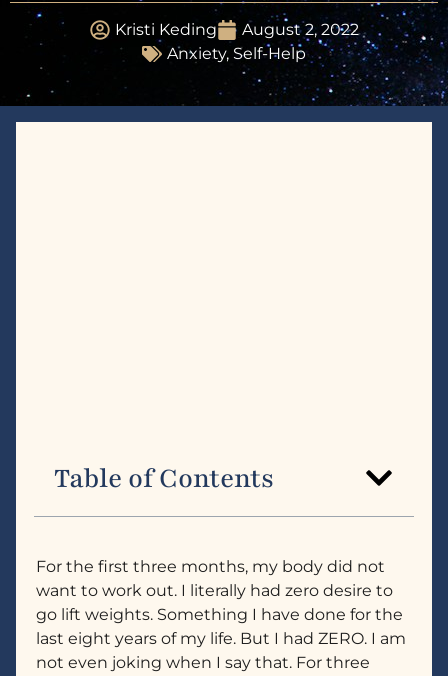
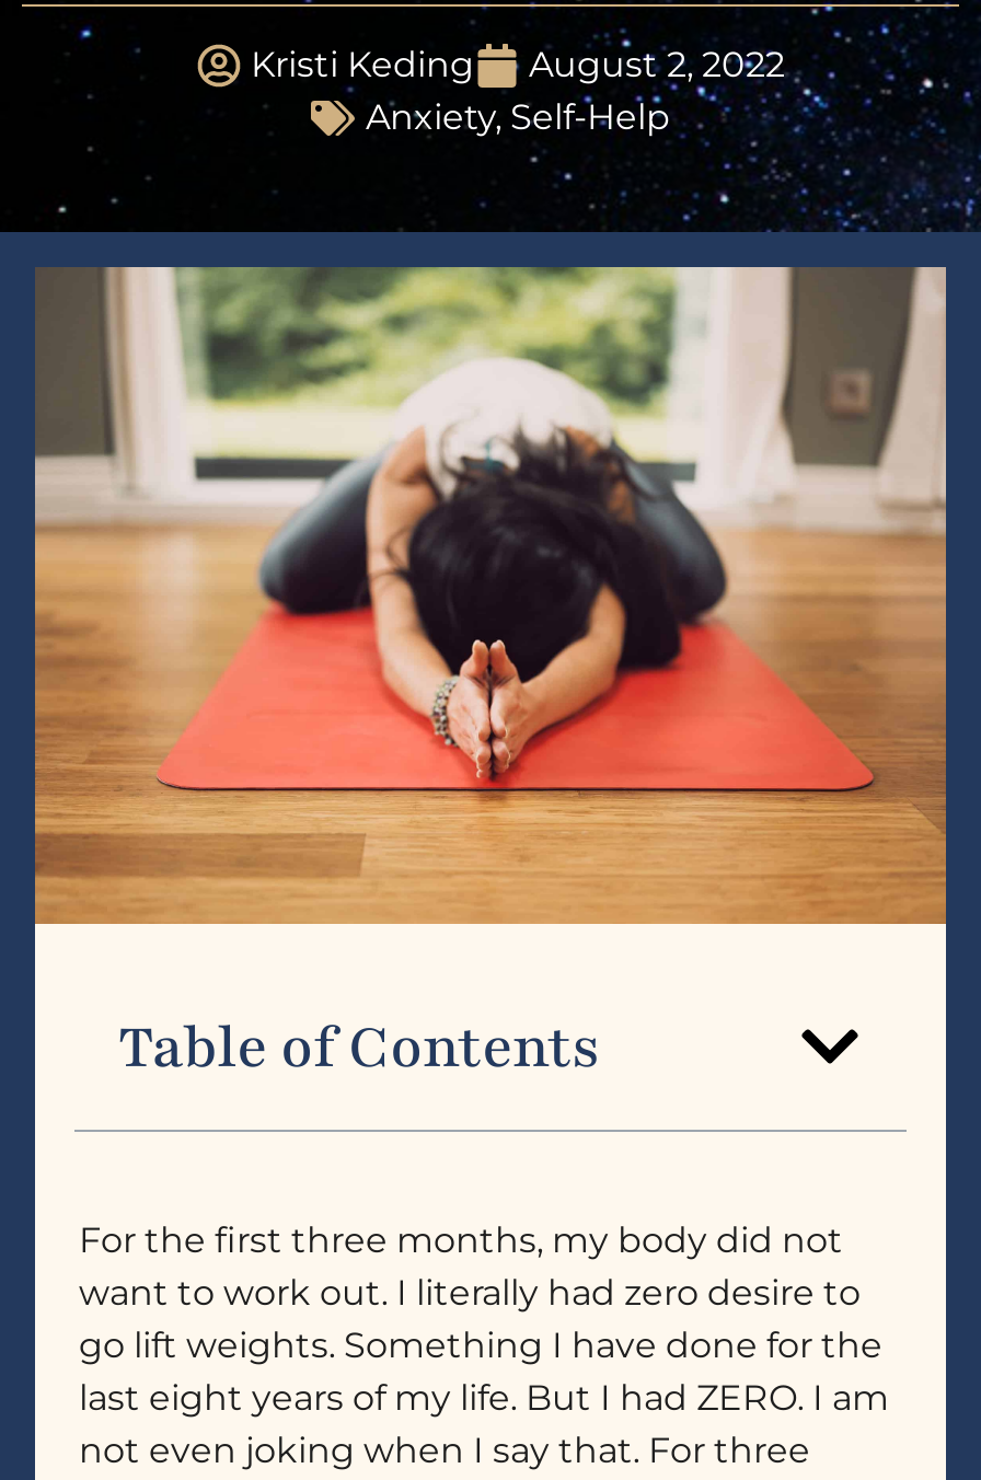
none -> [33,265,948,926] [image]

